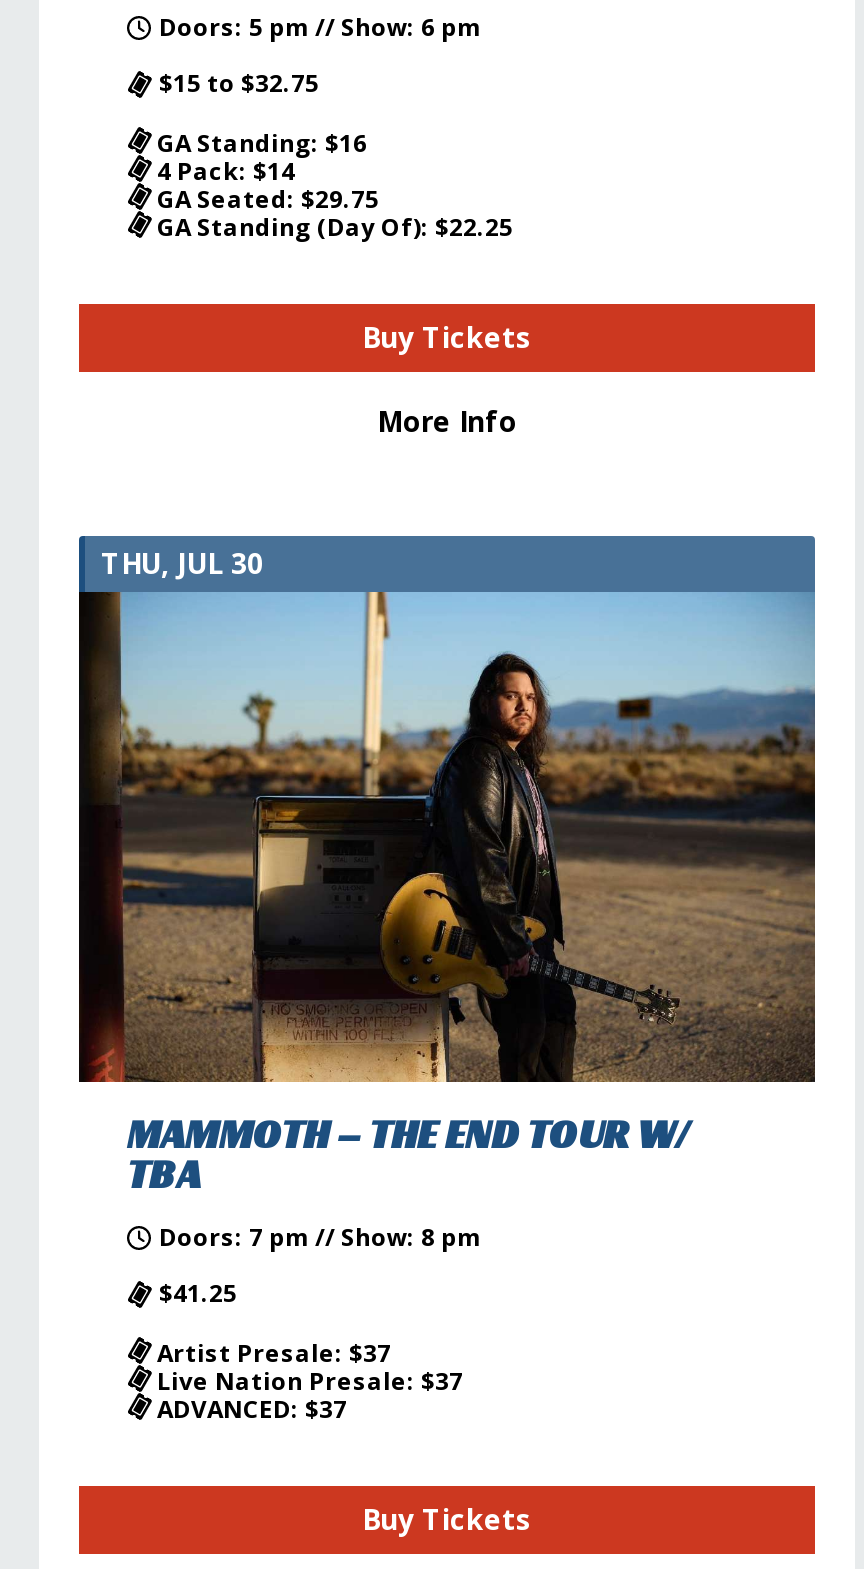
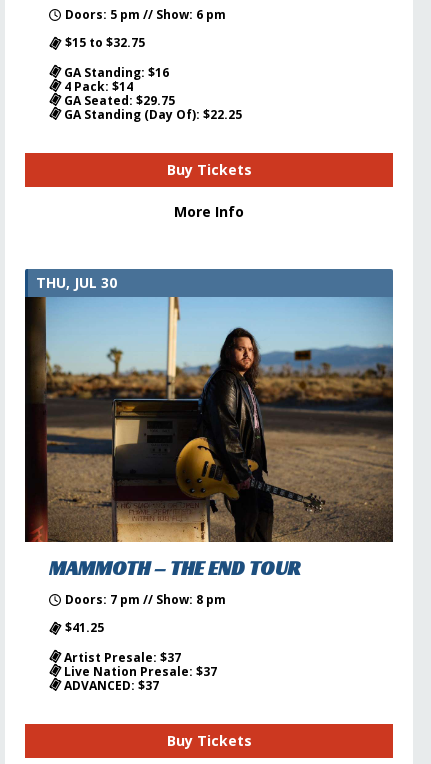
[127,1108,689,1200] MAMMOTH – THE END TOUR W/ | TBA -> [49,555,301,581] MAMMOTH – THE END TOUR

